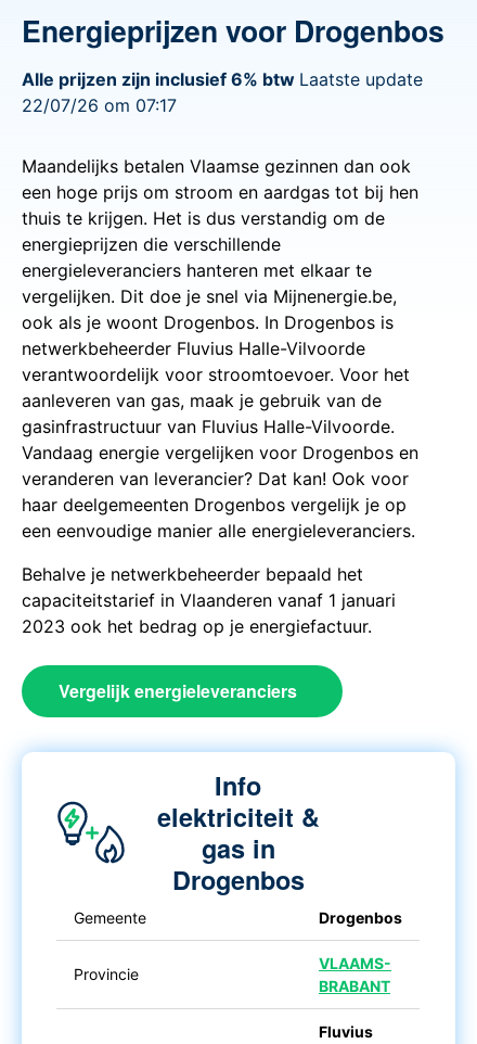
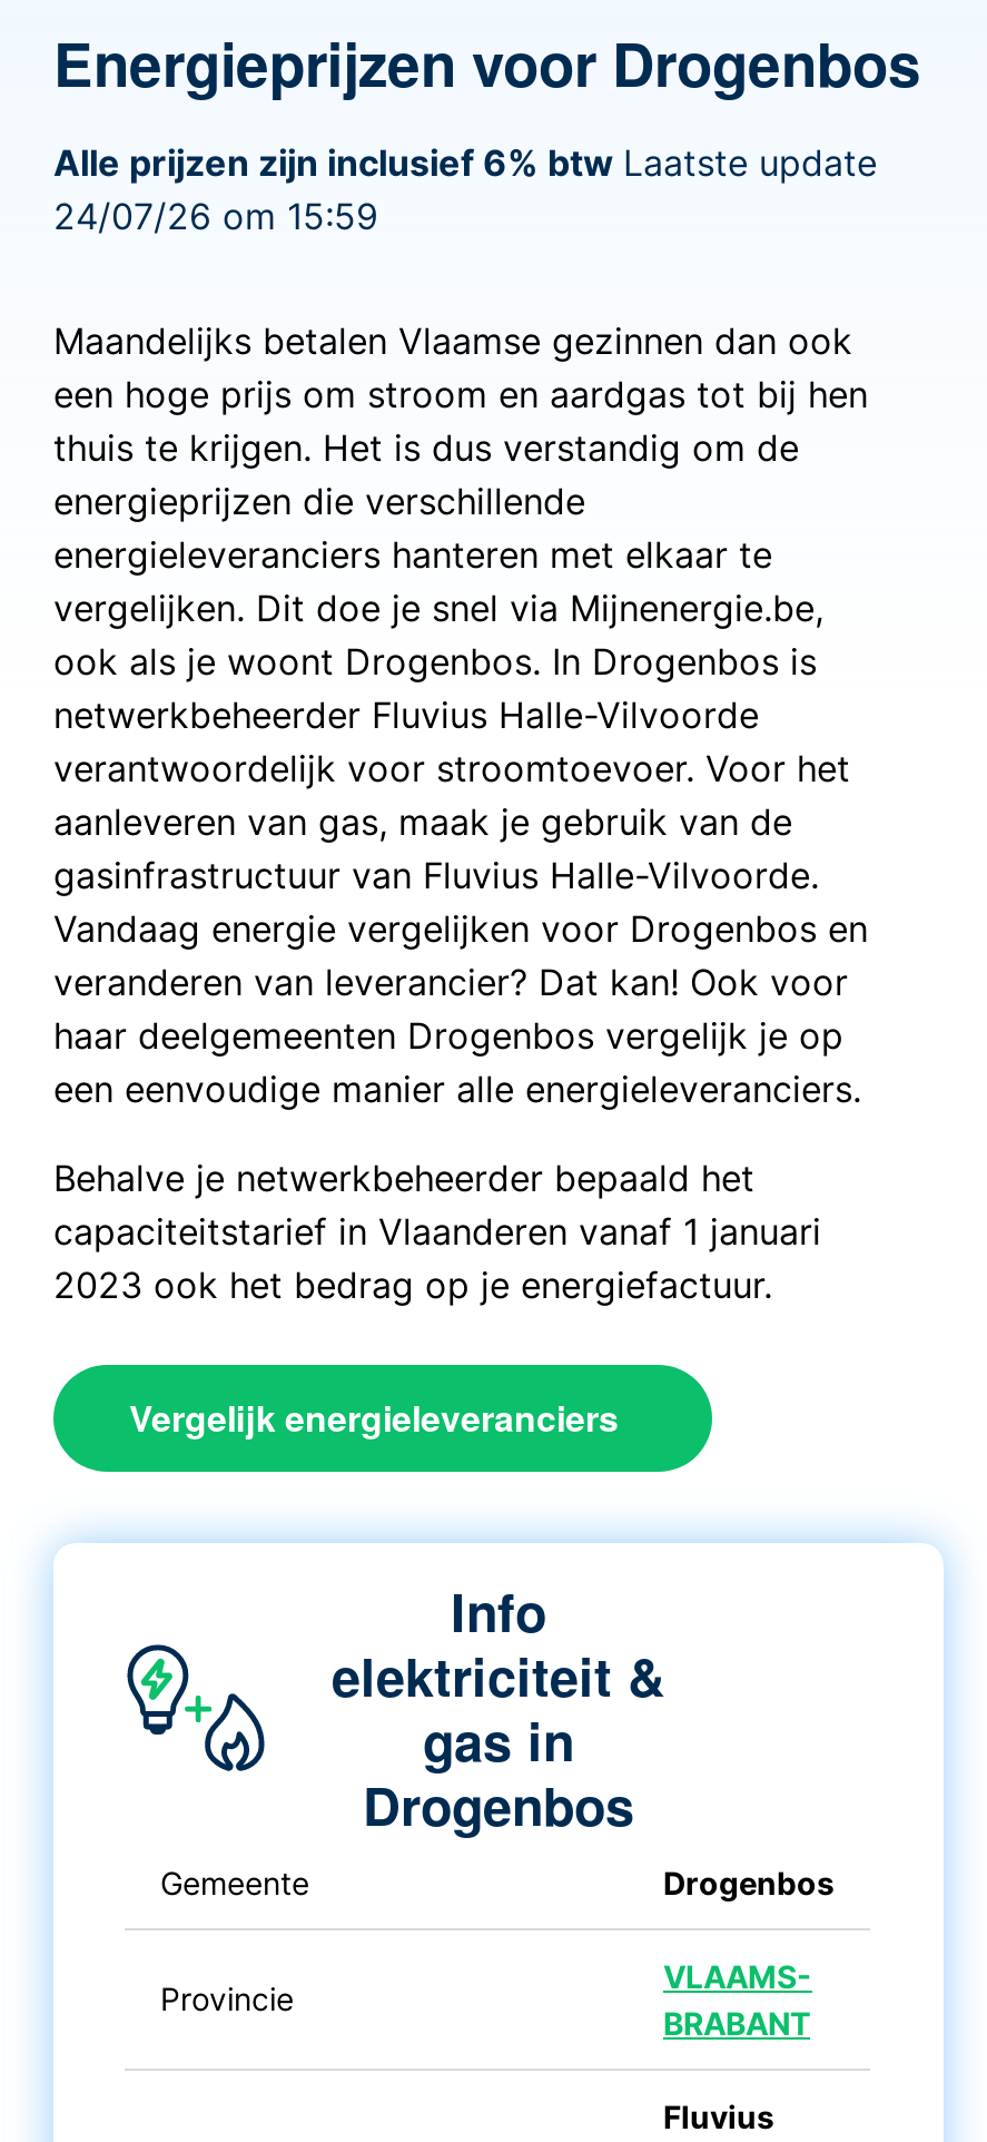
[22,94,177,116] 22/07/26 om 07:17 -> [53,194,378,238] 24/07/26 om 15:59

